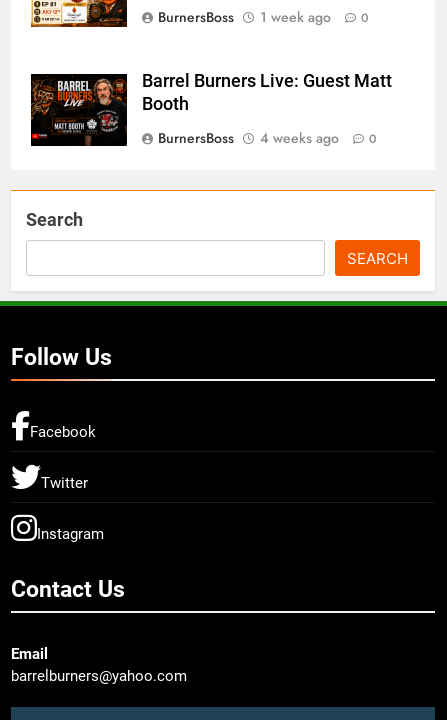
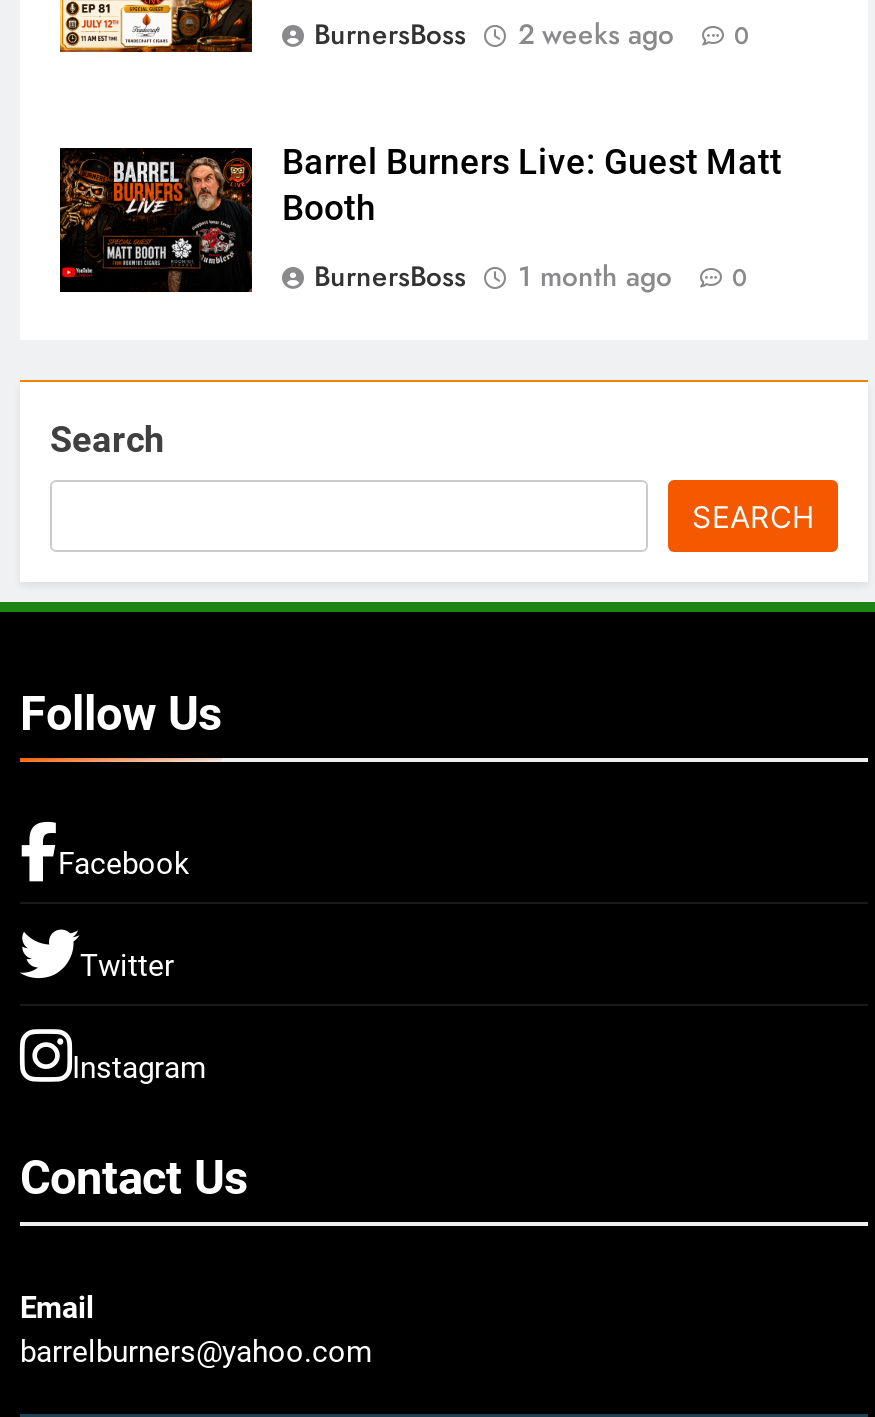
[158,7,369,27] BurnersBoss 1 week ago 0 -> [314,14,750,54] BurnersBoss 2 weeks ago 0
[158,128,377,148] BurnersBoss 4 weeks ago 0 -> [314,256,748,296] BurnersBoss 1 month ago 0

